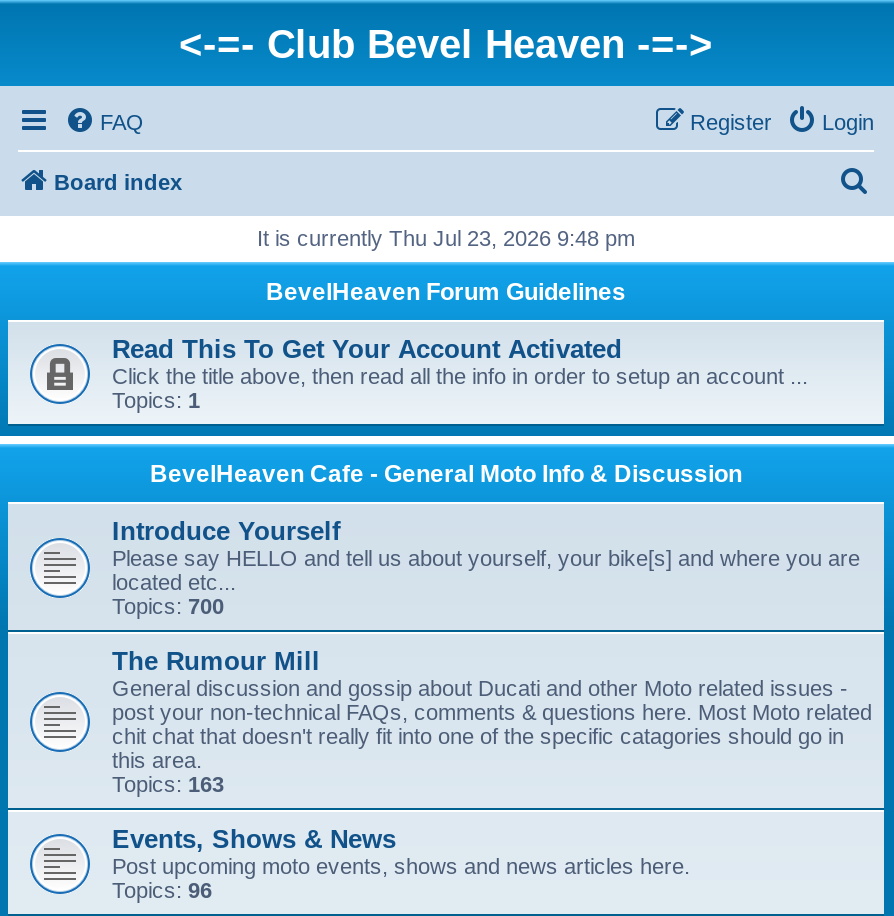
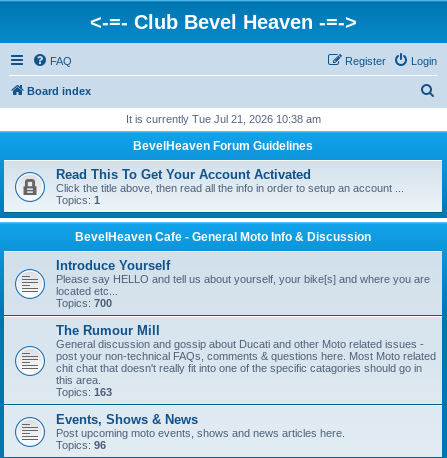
[257,226,635,250] It is currently Thu Jul 23, 2026 9:48 pm -> [125,113,320,125] It is currently Tue Jul 21, 2026 10:38 am

